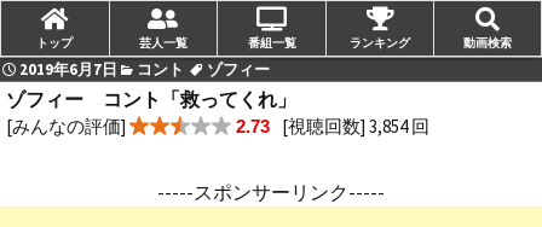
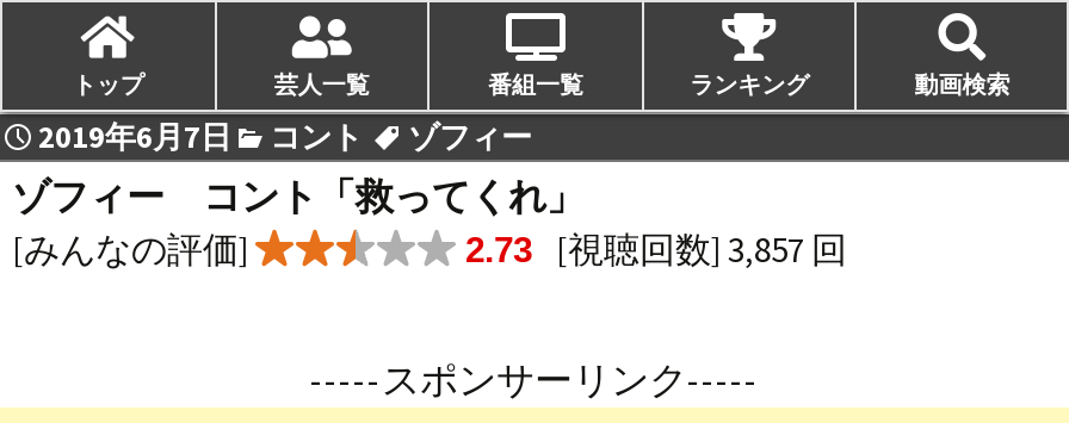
[236,115,429,138] 2.73 [視聴回数] 3,854 回 -> [465,226,847,272] 2.73 [視聴回数] 3,857 回

